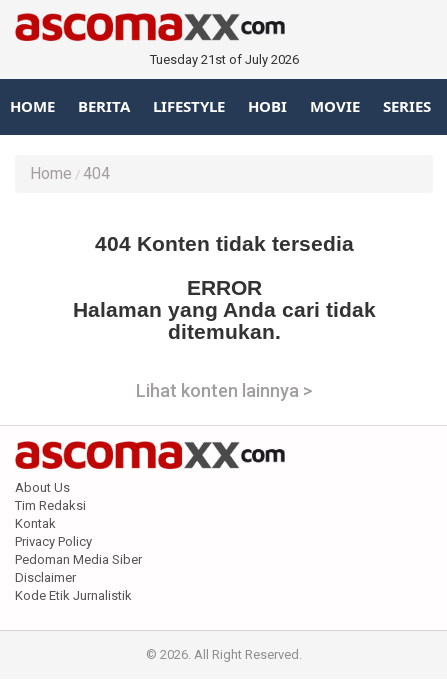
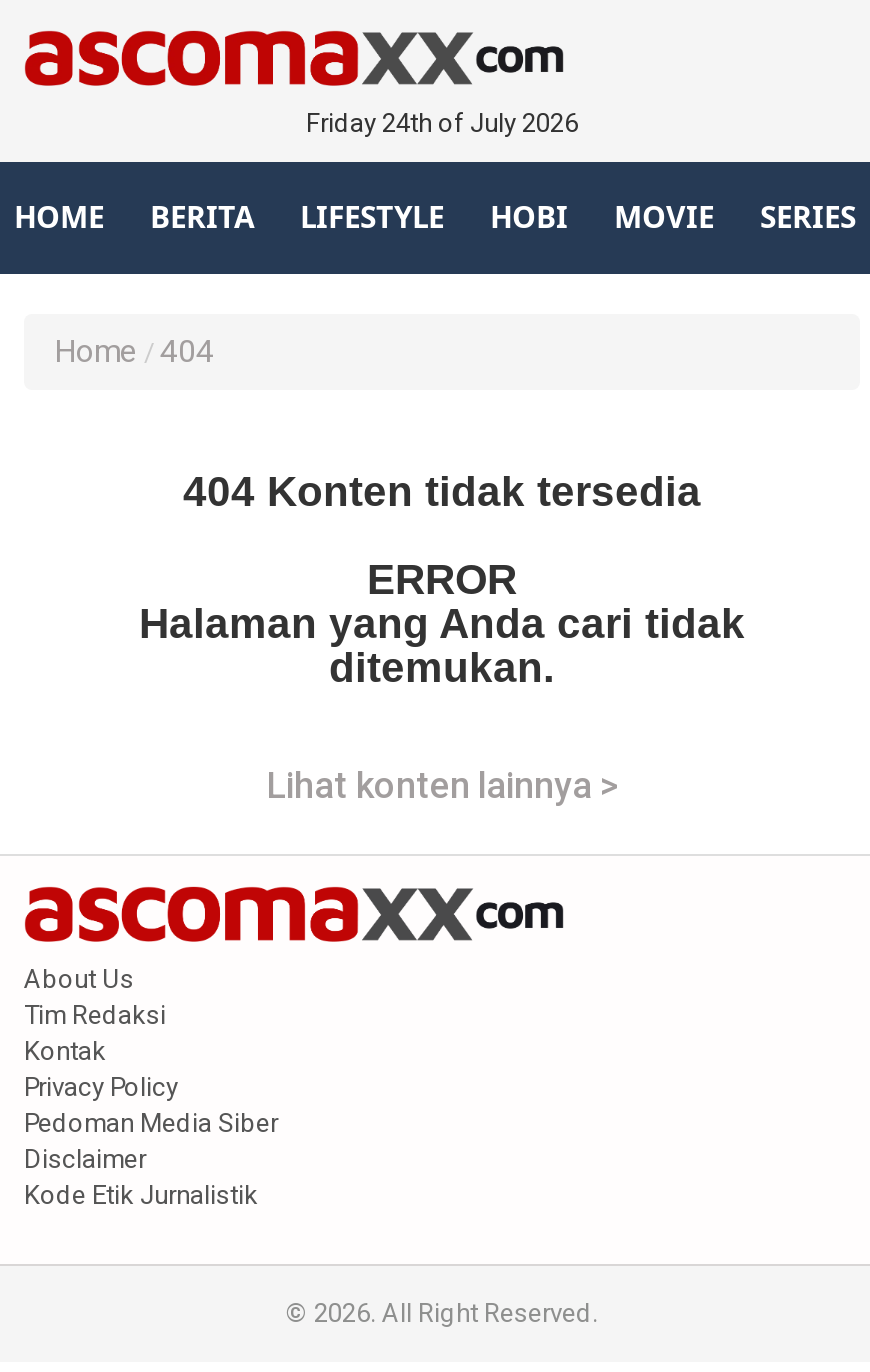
[149,52,298,67] Tuesday 21st of July 2026 -> [306,108,578,138] Friday 24th of July 2026

